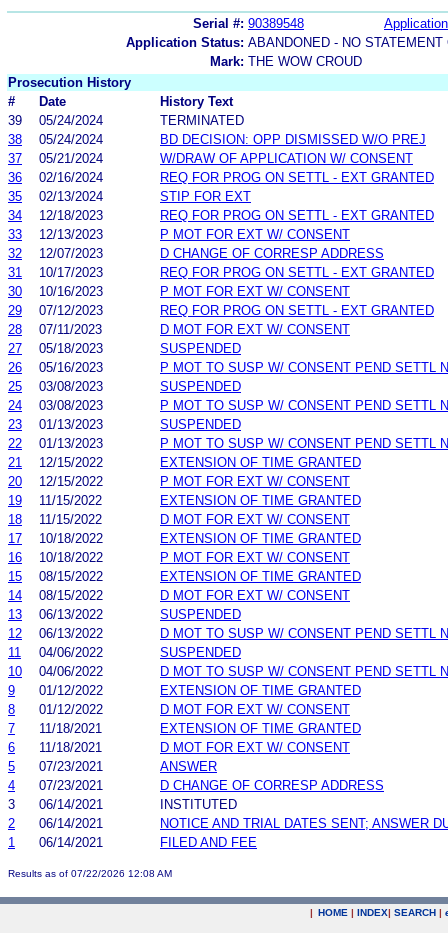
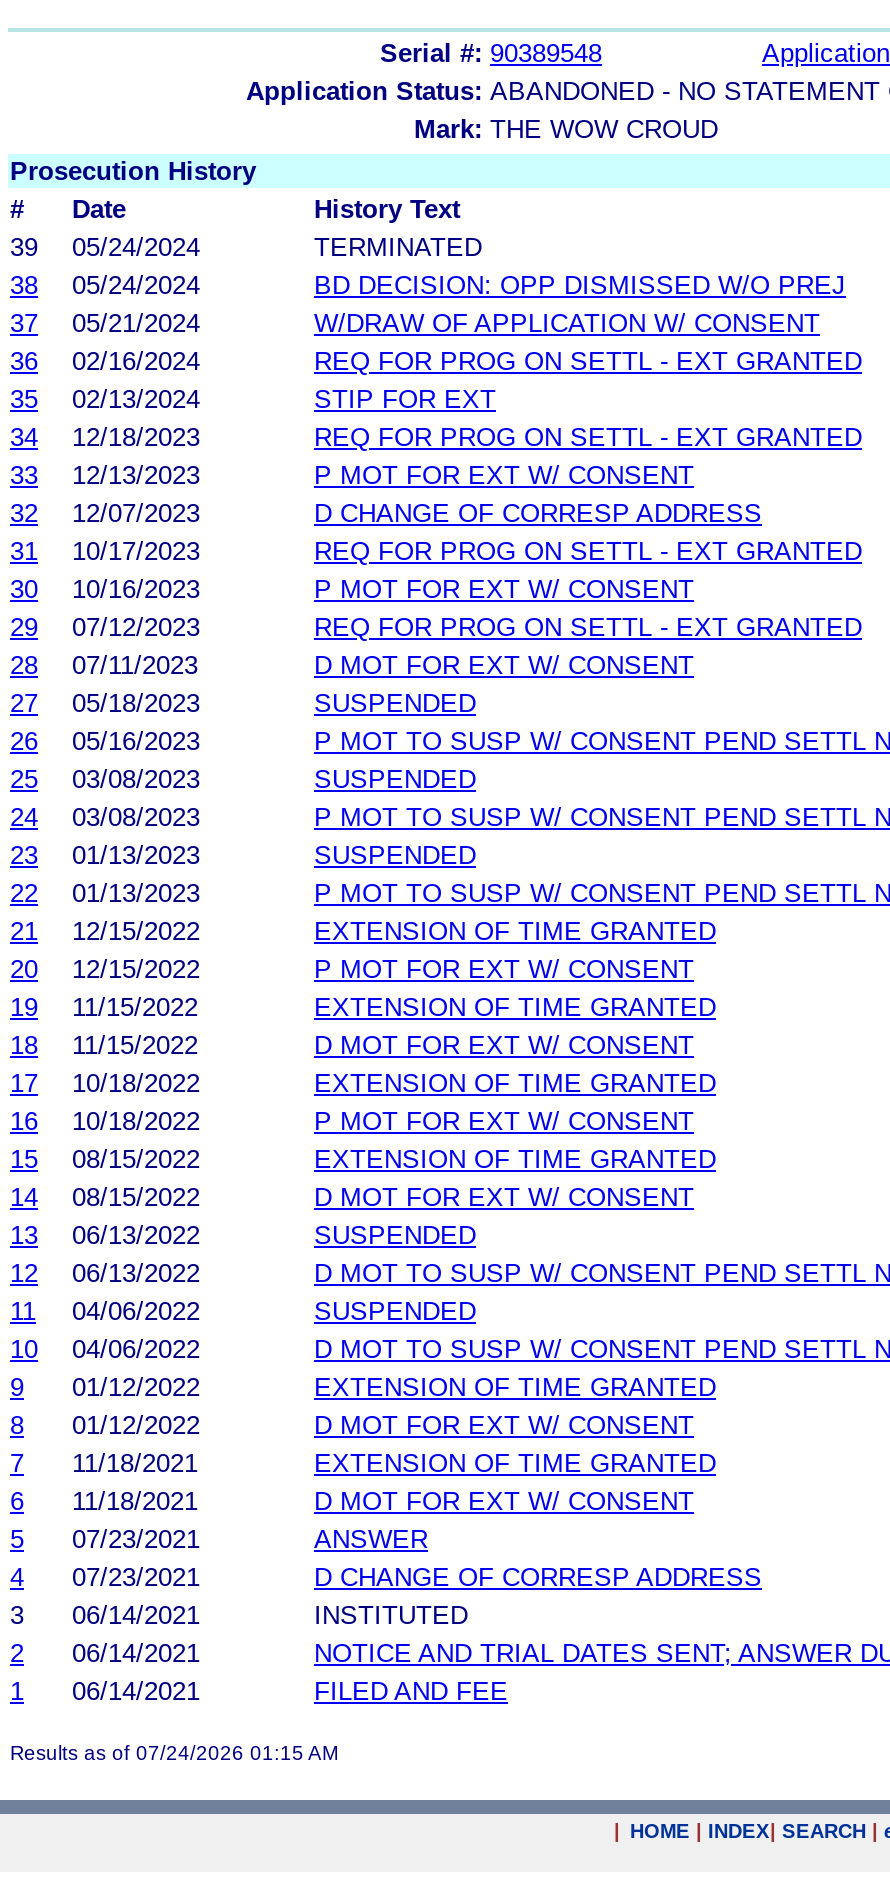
[8,868,172,879] Results as of 07/22/2026 12:08 AM -> [10,1742,338,1764] Results as of 07/24/2026 01:15 AM

